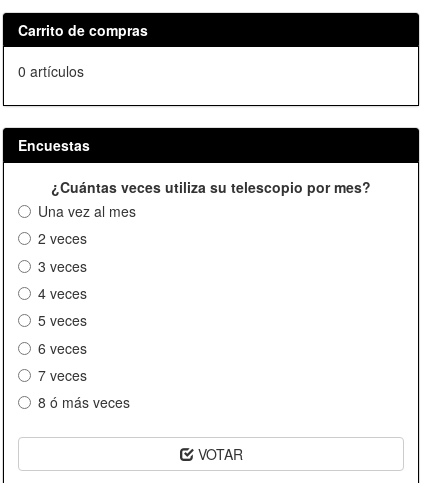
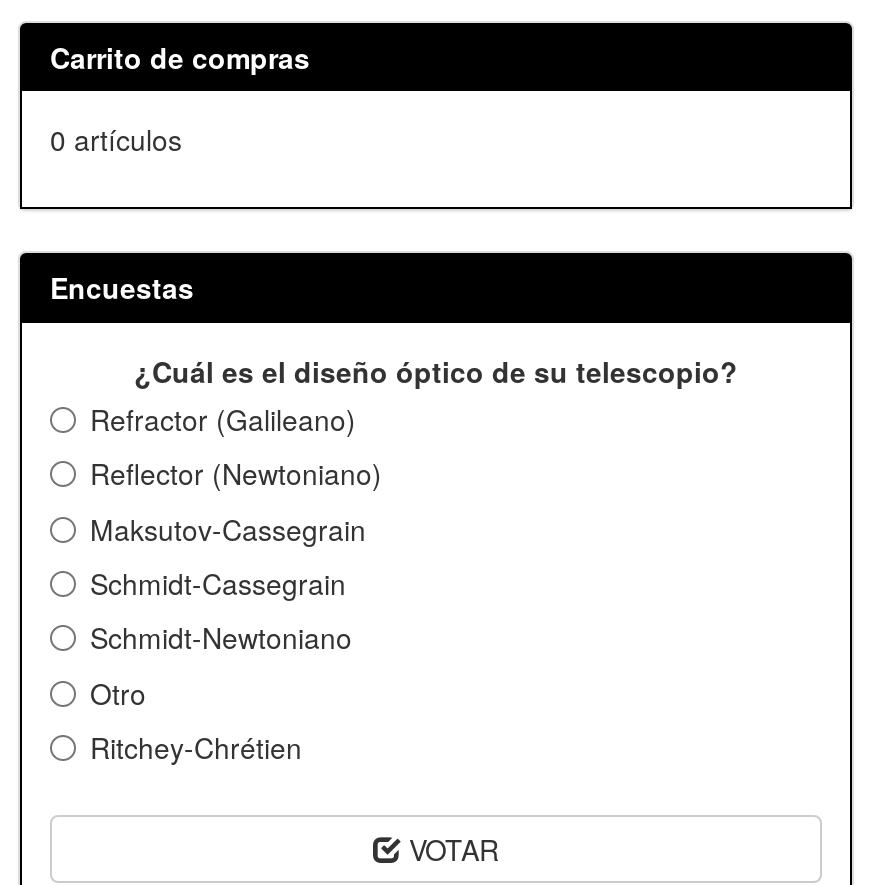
[38,177,371,412] ¿Cuántas veces utiliza su telescopio por mes? | Una vez al mes | 2 veces | 3 veces | 4 veces | 5 veces | 6 veces | 7 veces | 8 ó más veces -> [90,350,738,767] ¿Cuál es el diseño óptico de su telescopio? | Refractor (Galileano) | Reflector (Newtoniano) | Maksutov-Cassegrain | Schmidt-Cassegrain | Schmidt-Newtoniano | Otro | Ritchey-Chrétien

